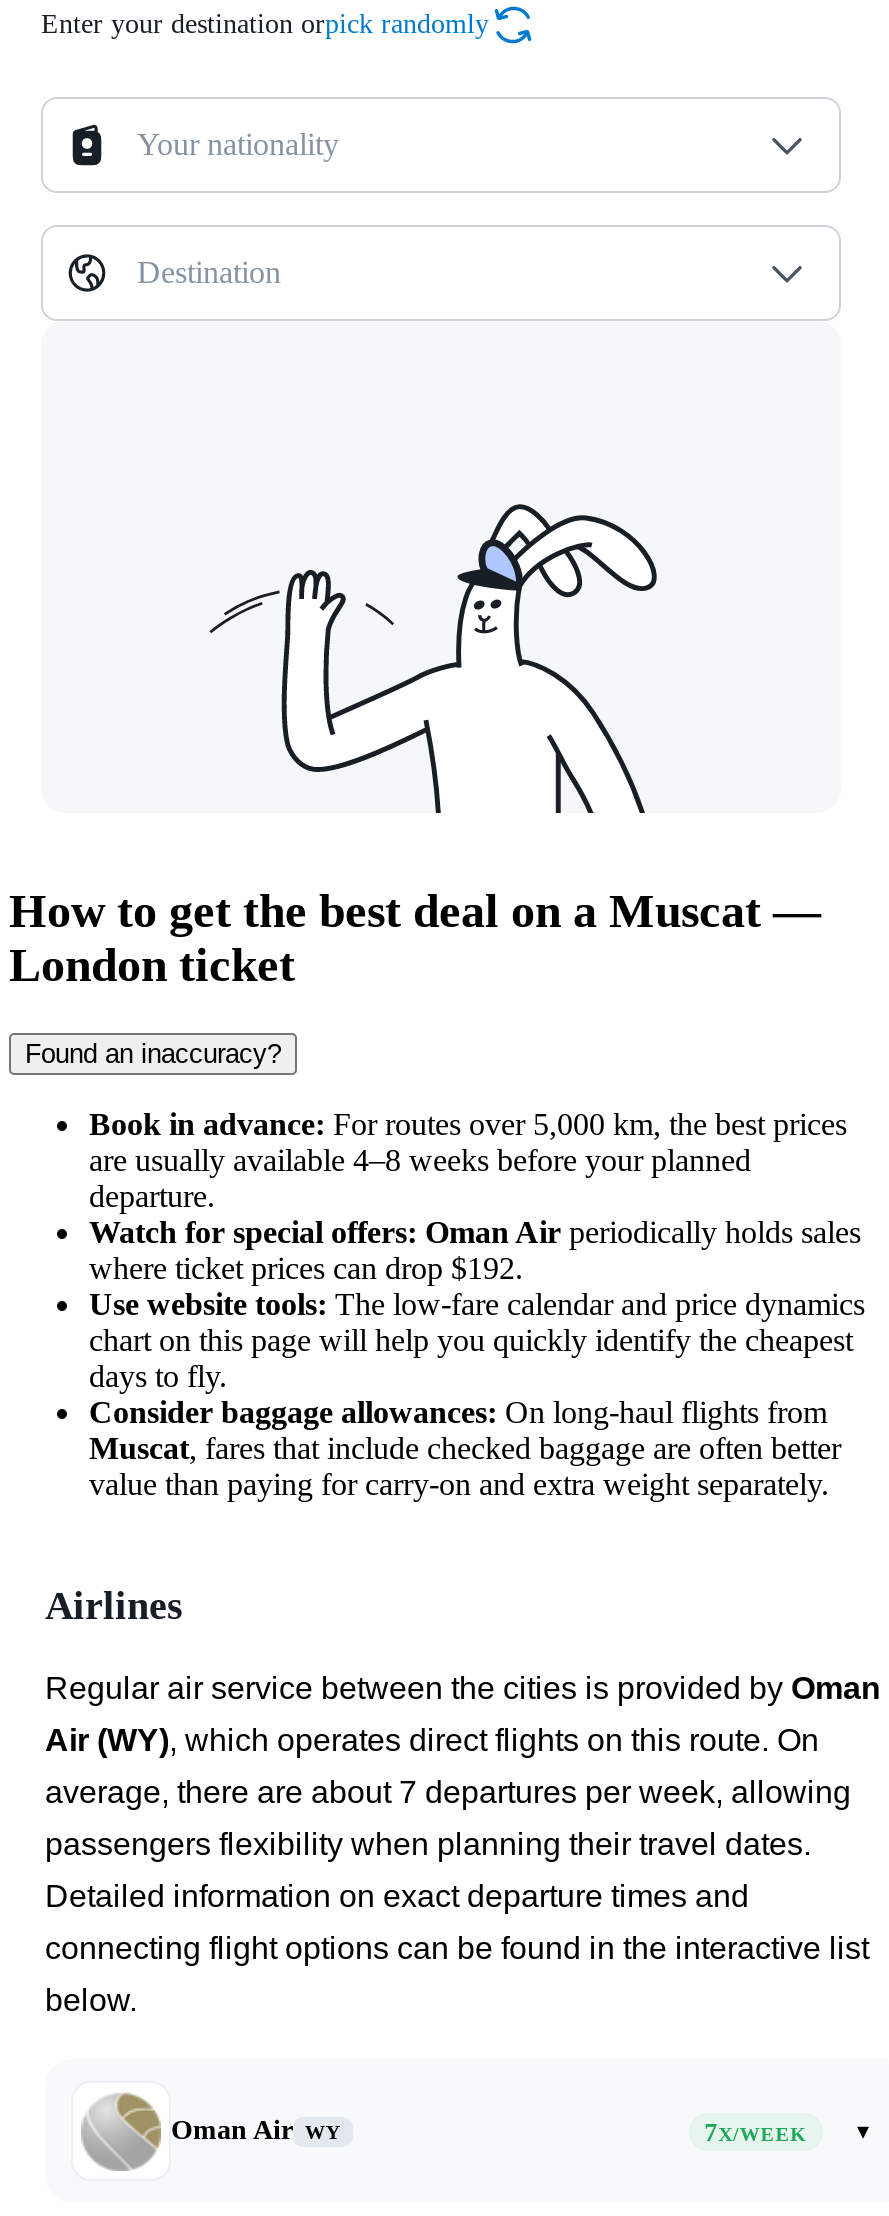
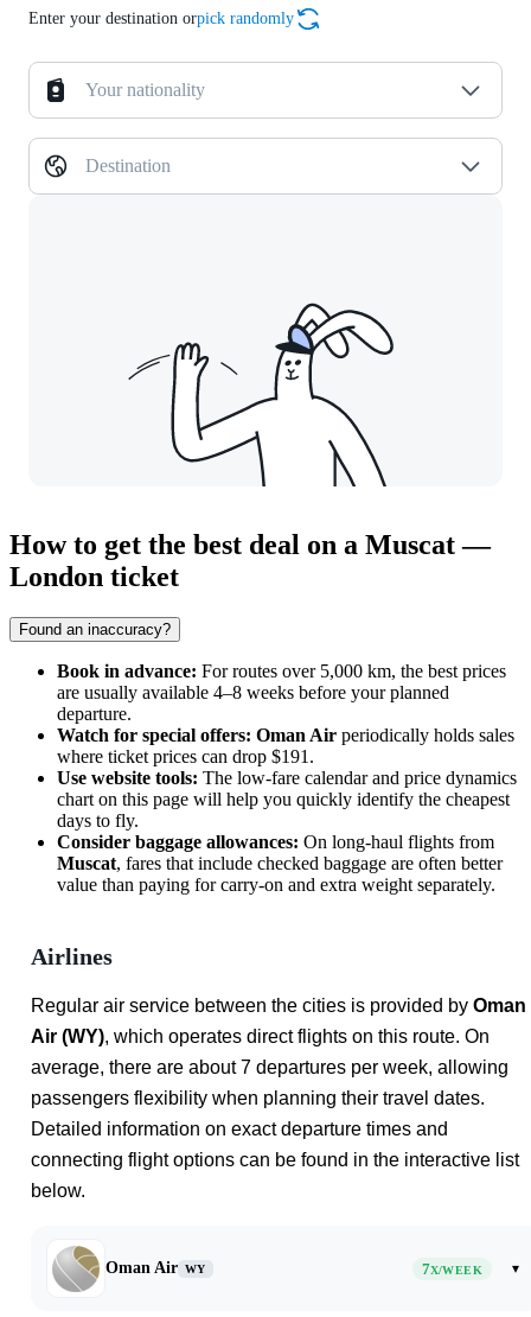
[89,1251,523,1285] where ticket prices can drop $192. -> [57,746,314,766] where ticket prices can drop $191.

